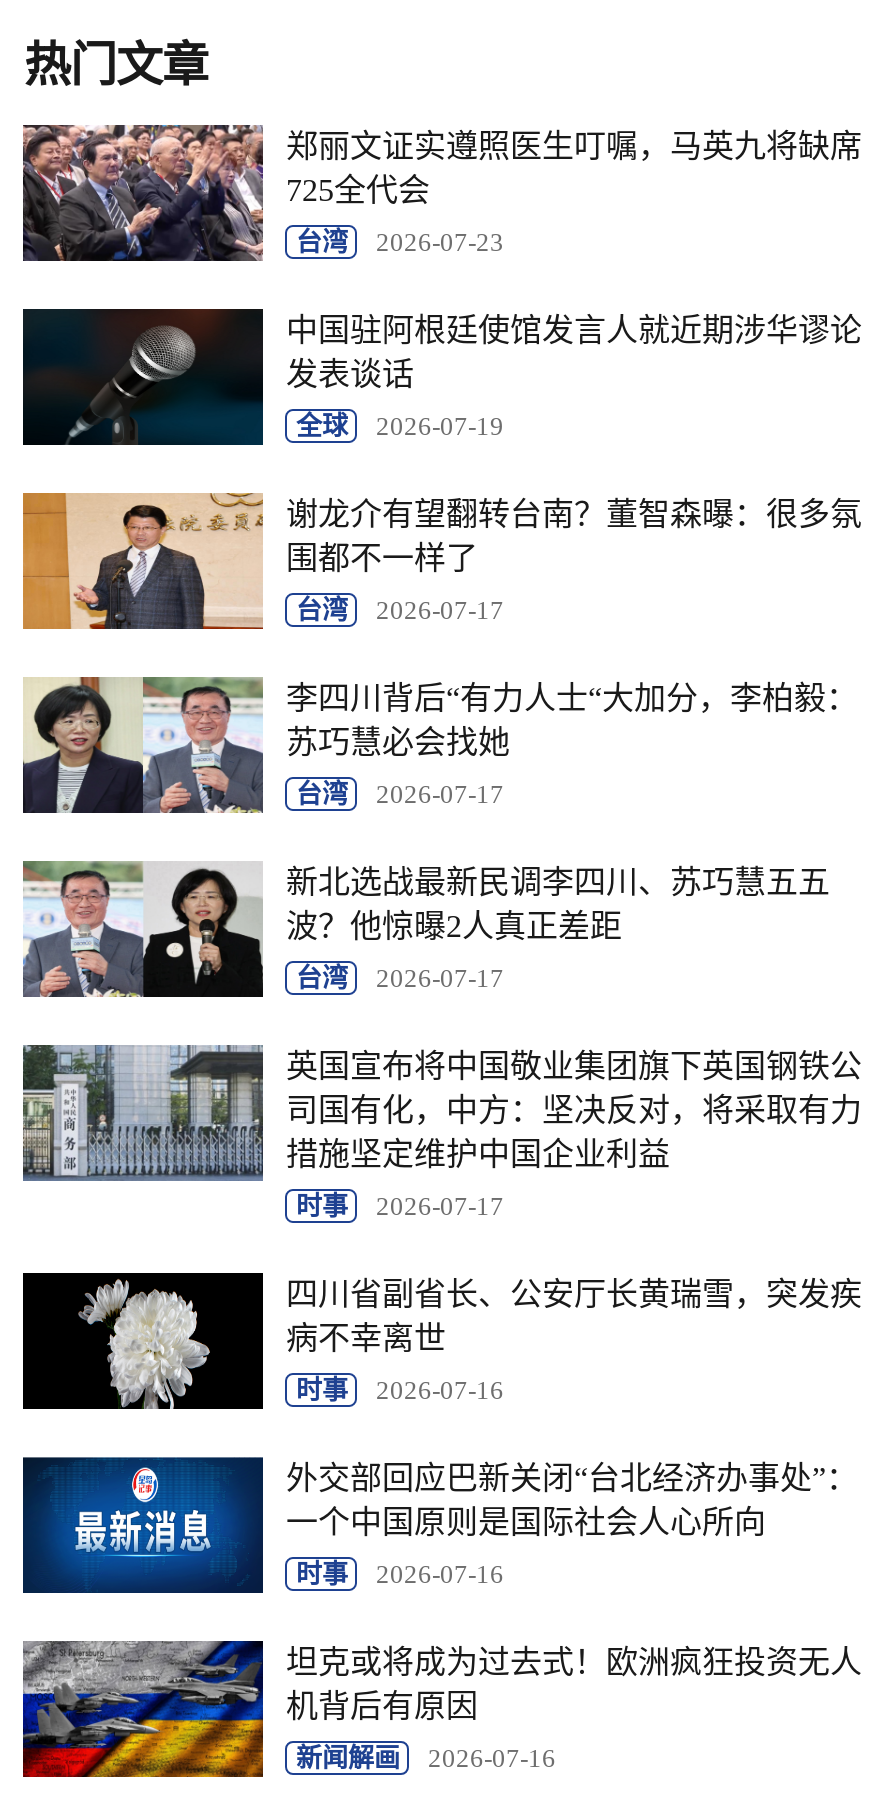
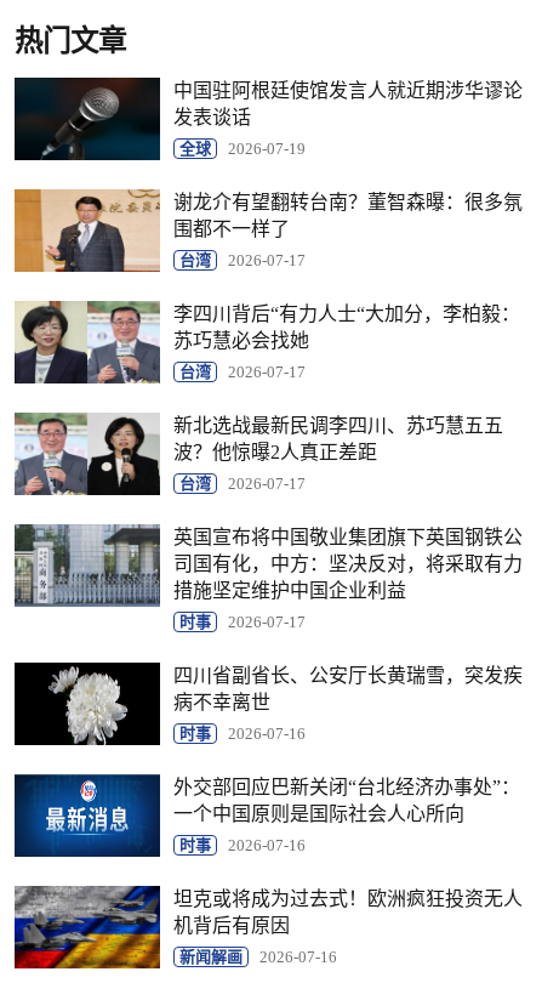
[21,123,862,263] [image] | 郑丽文证实遵照医生叮嘱，马英九将缺席 | 725全代会 | 台湾 | 2026-07-23 -> none

